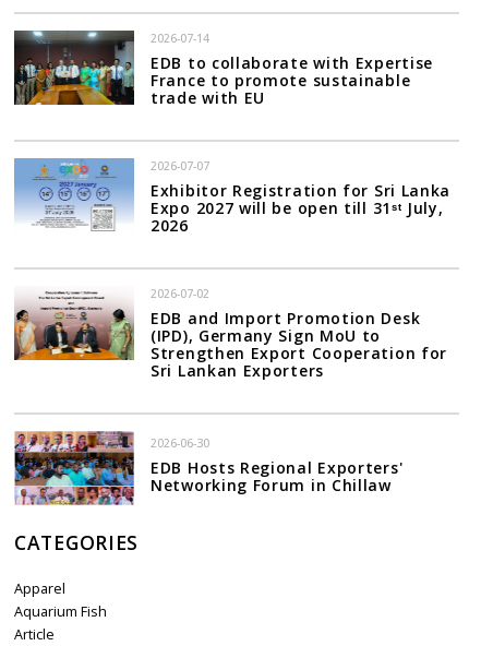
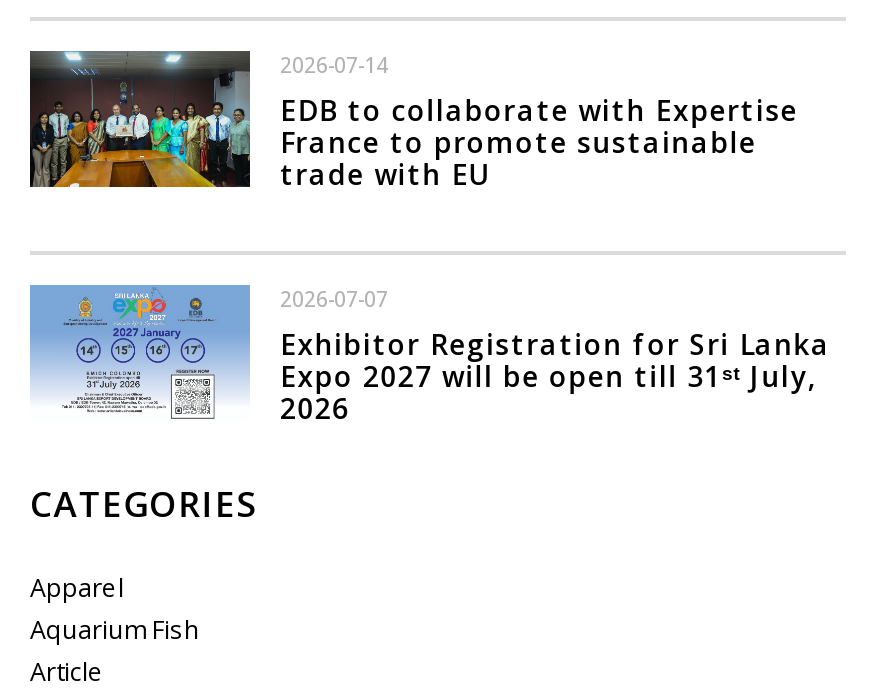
[13,286,447,381] [image] | 2026-07-02 | EDB and Import Promotion Desk | (IPD), Germany Sign MoU to | Strengthen Export Cooperation for | Sri Lankan Exporters -> none
[13,430,403,506] [image] | 2026-06-30 | EDB Hosts Regional Exporters' | Networking Forum in Chillaw -> none

